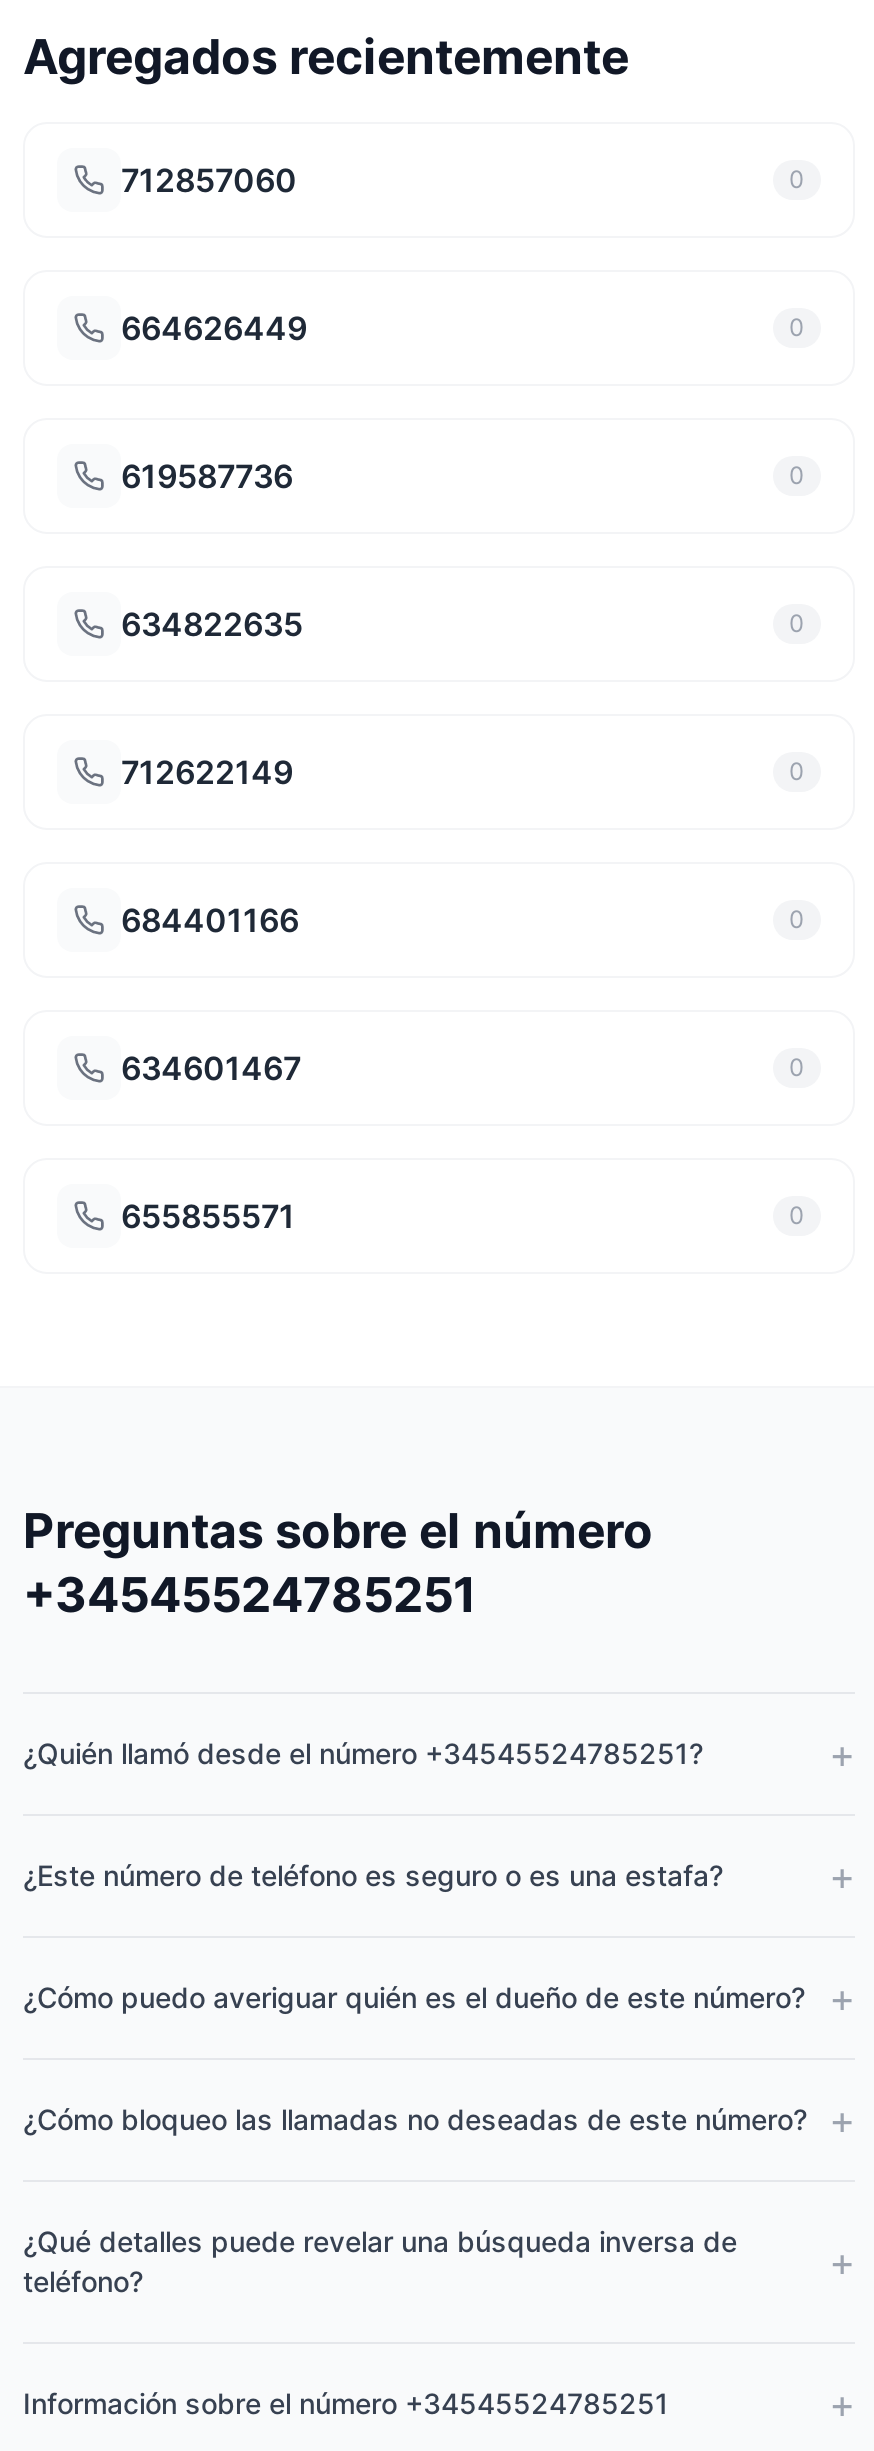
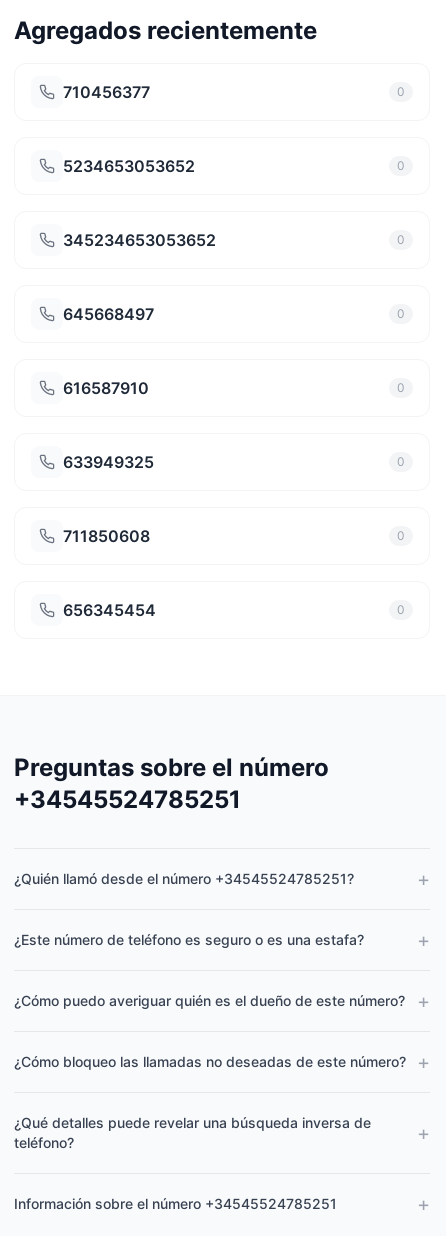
[121,160,297,200] 712857060 -> [63,82,150,102] 710456377
[121,308,307,348] 664626449 -> [63,156,195,176] 5234653053652
[121,456,293,496] 619587736 -> [63,230,216,250] 345234653053652
[121,604,303,644] 634822635 -> [63,304,154,324] 645668497
[121,752,293,792] 712622149 -> [63,378,149,398] 616587910
[121,900,299,940] 684401166 -> [63,452,154,472] 633949325
[121,1048,301,1088] 634601467 -> [63,526,150,546] 711850608
[121,1196,295,1236] 655855571 -> [63,600,156,620] 656345454

